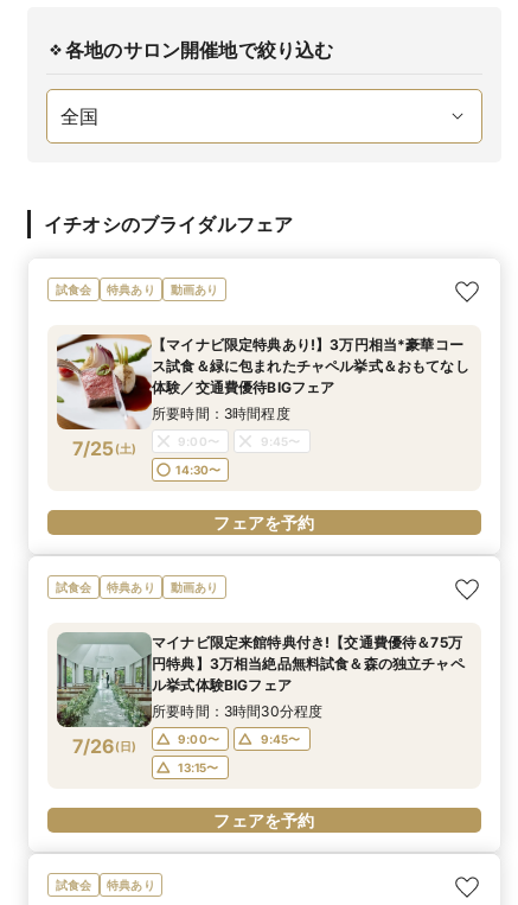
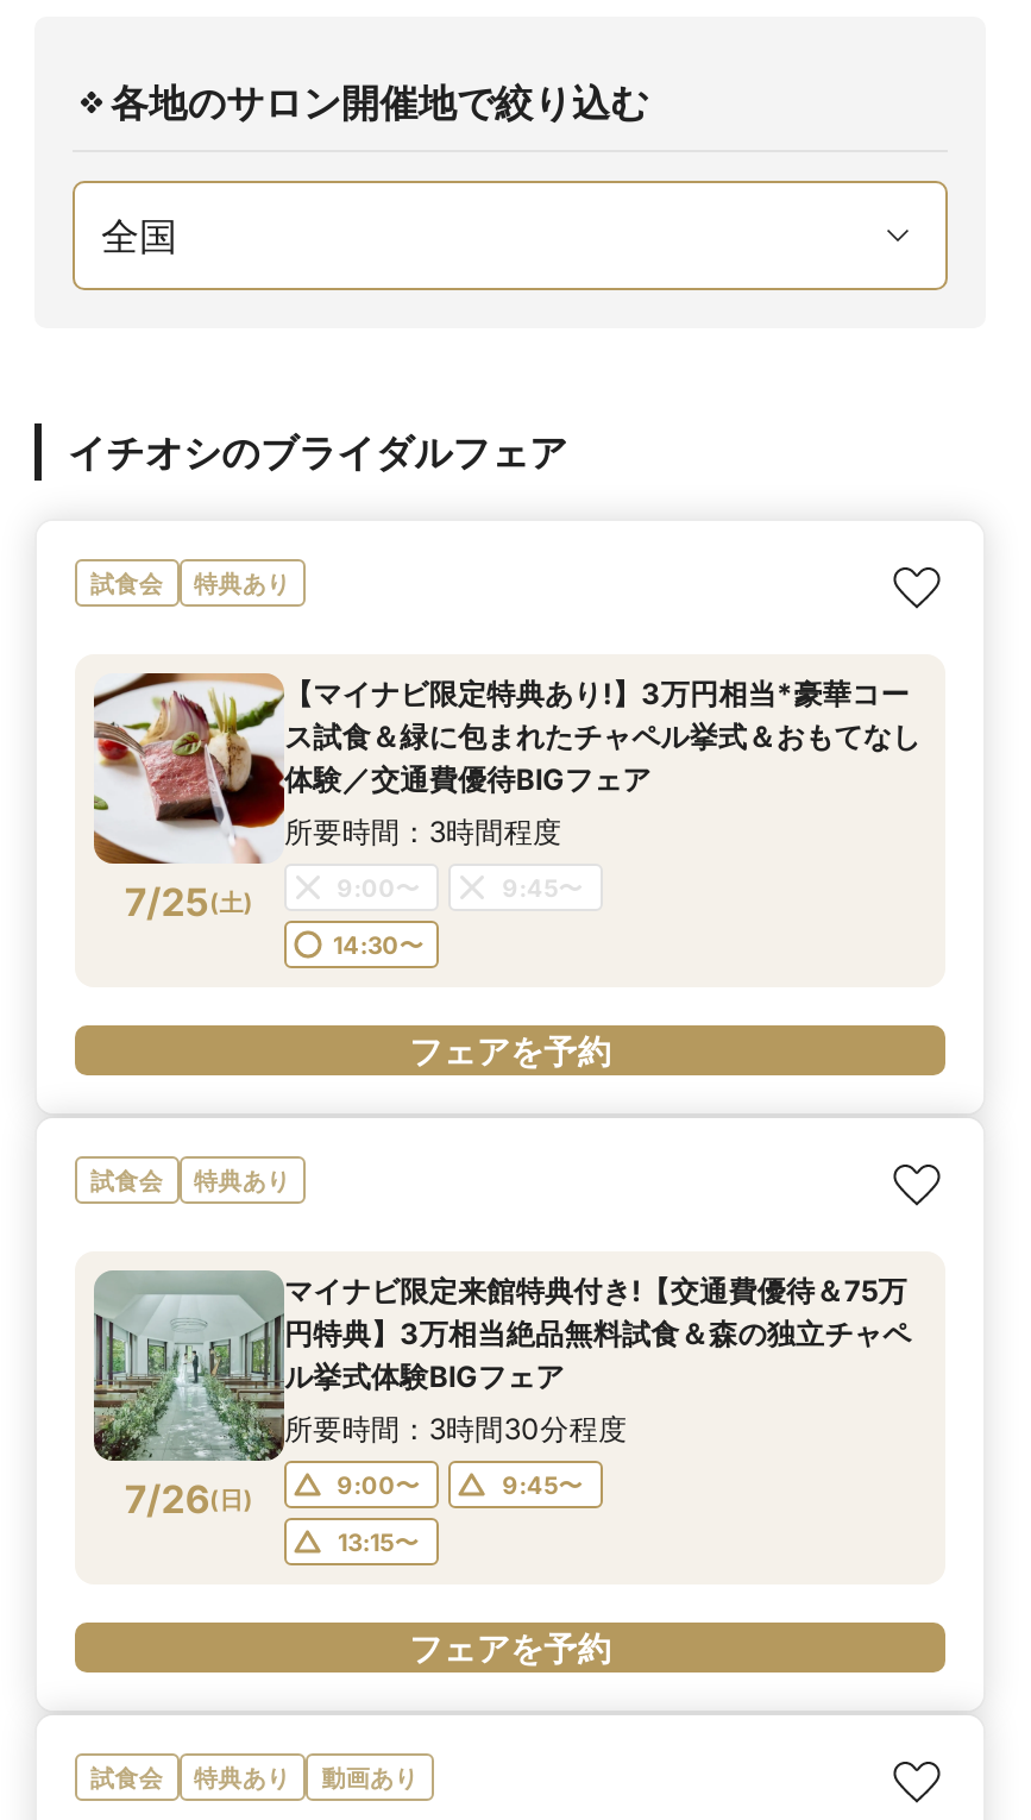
[170,282,219,296] 動画あり -> none
[170,580,219,594] 動画あり -> none
none -> [322,1762,418,1791] 動画あり

